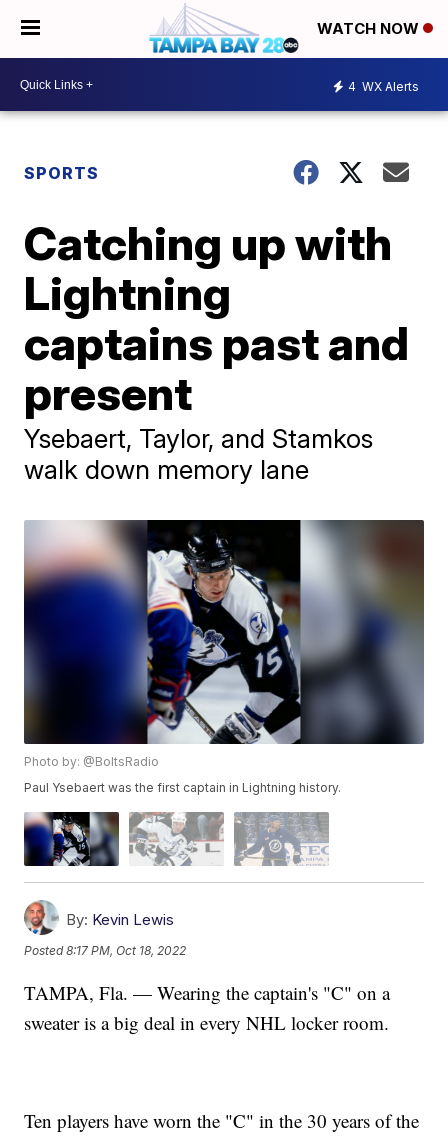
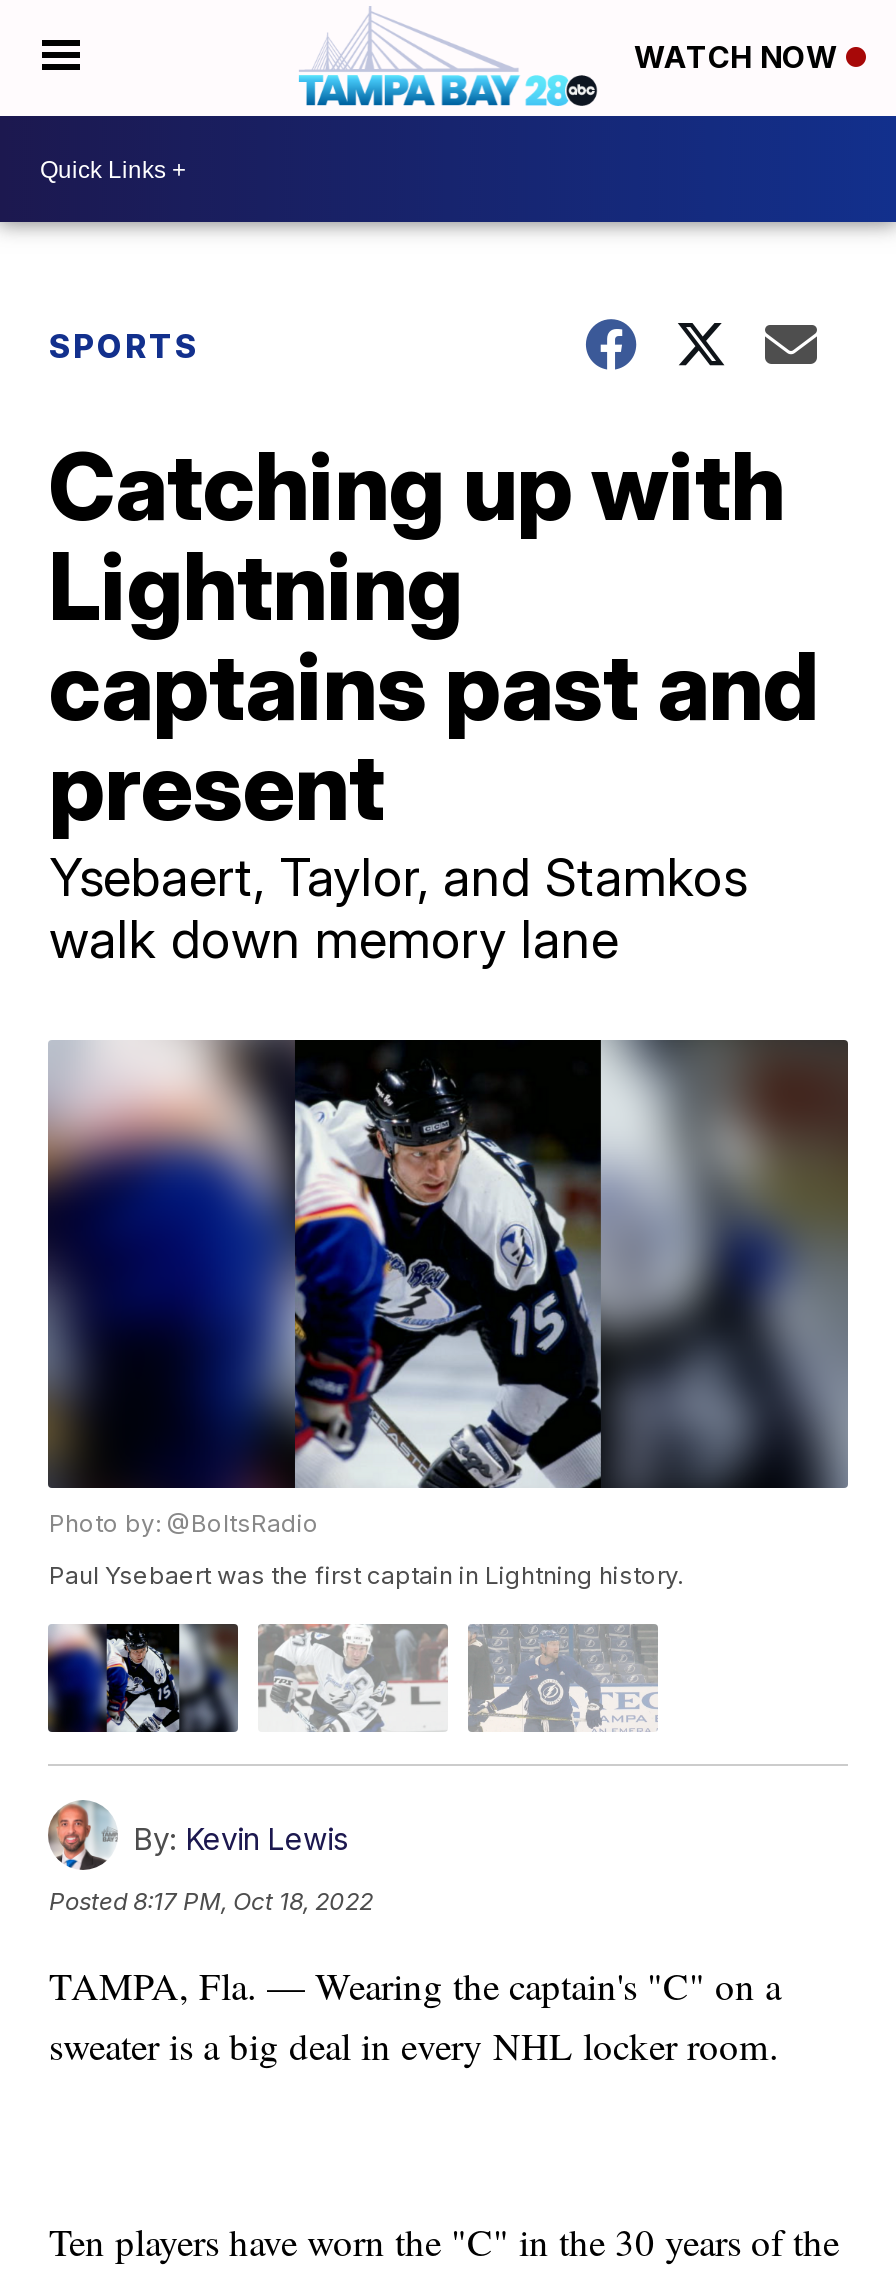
[348,78,419,93] 4 WX Alerts -> none

